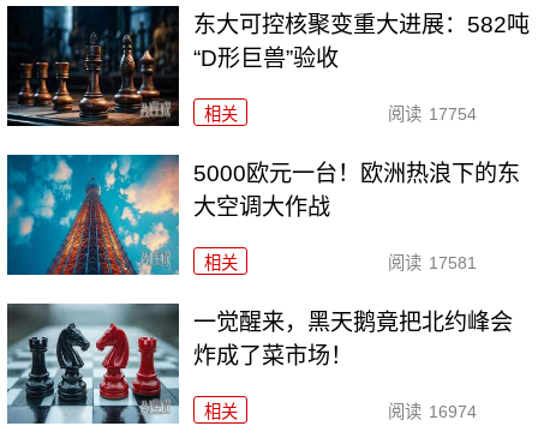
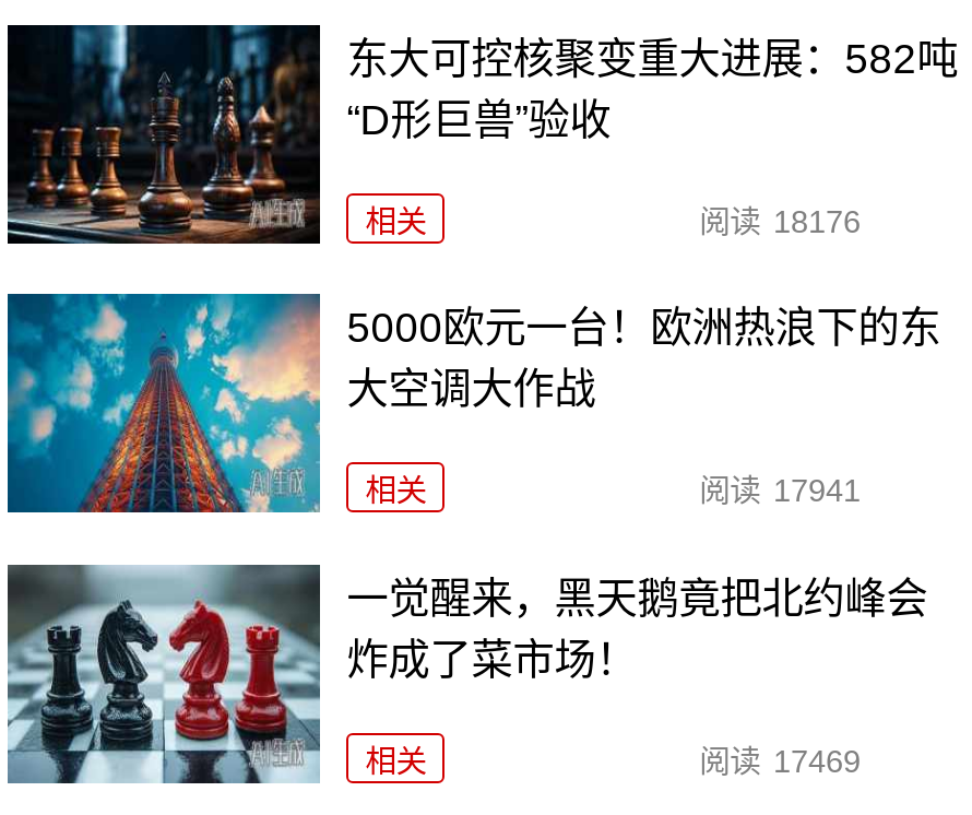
[387,105,476,124] 阅读 17754 -> [699,204,861,239] 阅读 18176
[387,253,476,273] 阅读 17581 -> [699,474,861,509] 阅读 17941
[387,402,476,421] 阅读 16974 -> [699,745,861,780] 阅读 17469

